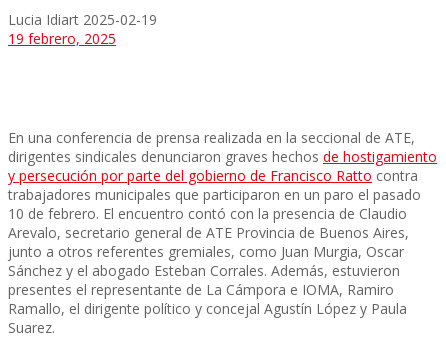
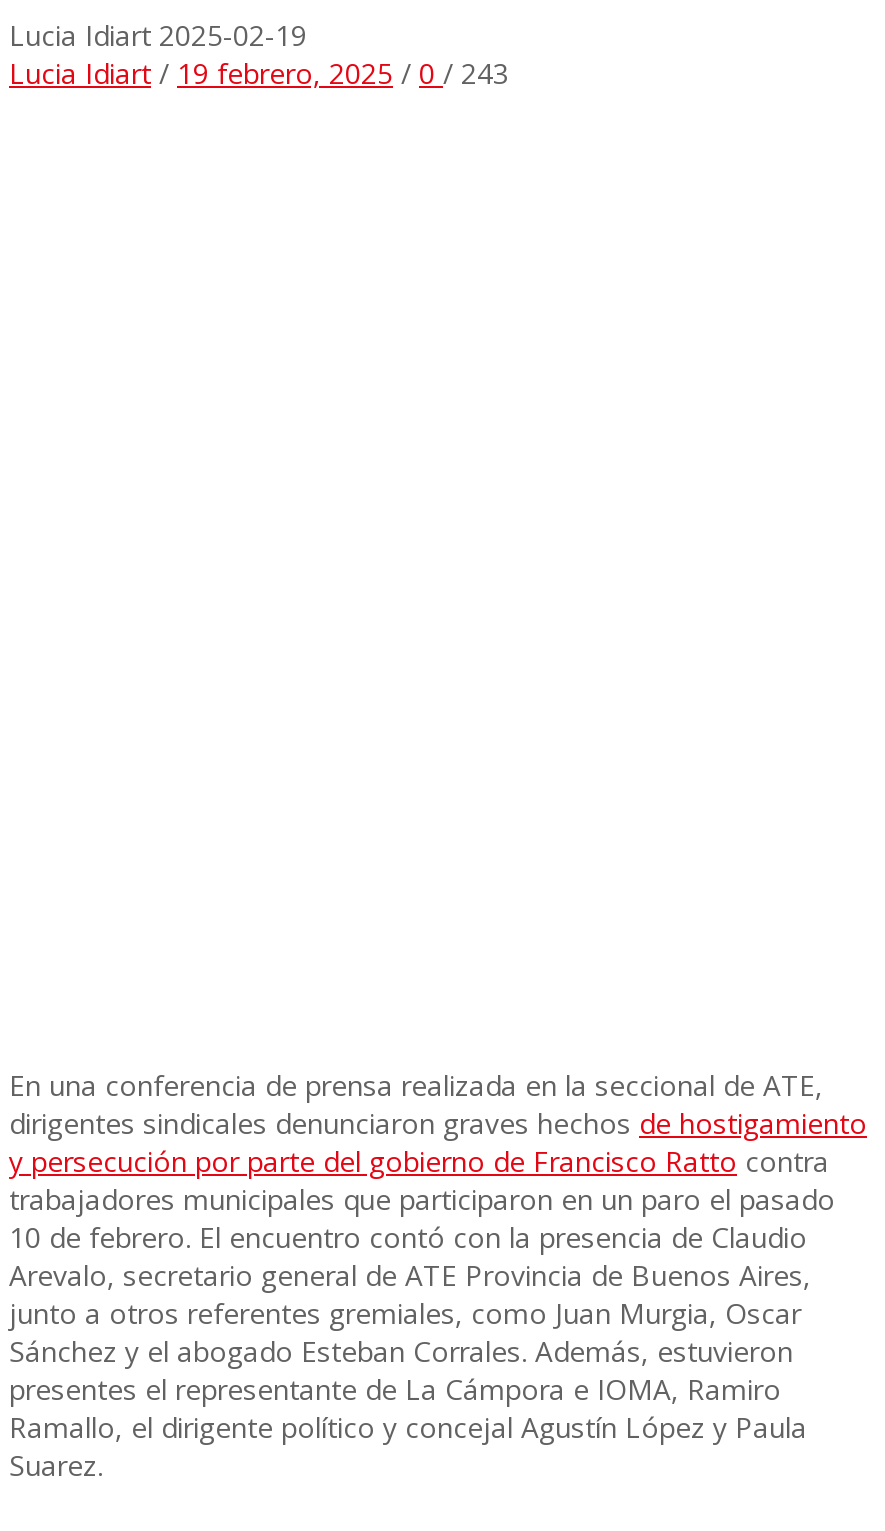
[8,29,116,48] 19 febrero, 2025 -> [9,54,509,92] Lucia Idiart / 19 febrero, 2025 / 0 / 243

